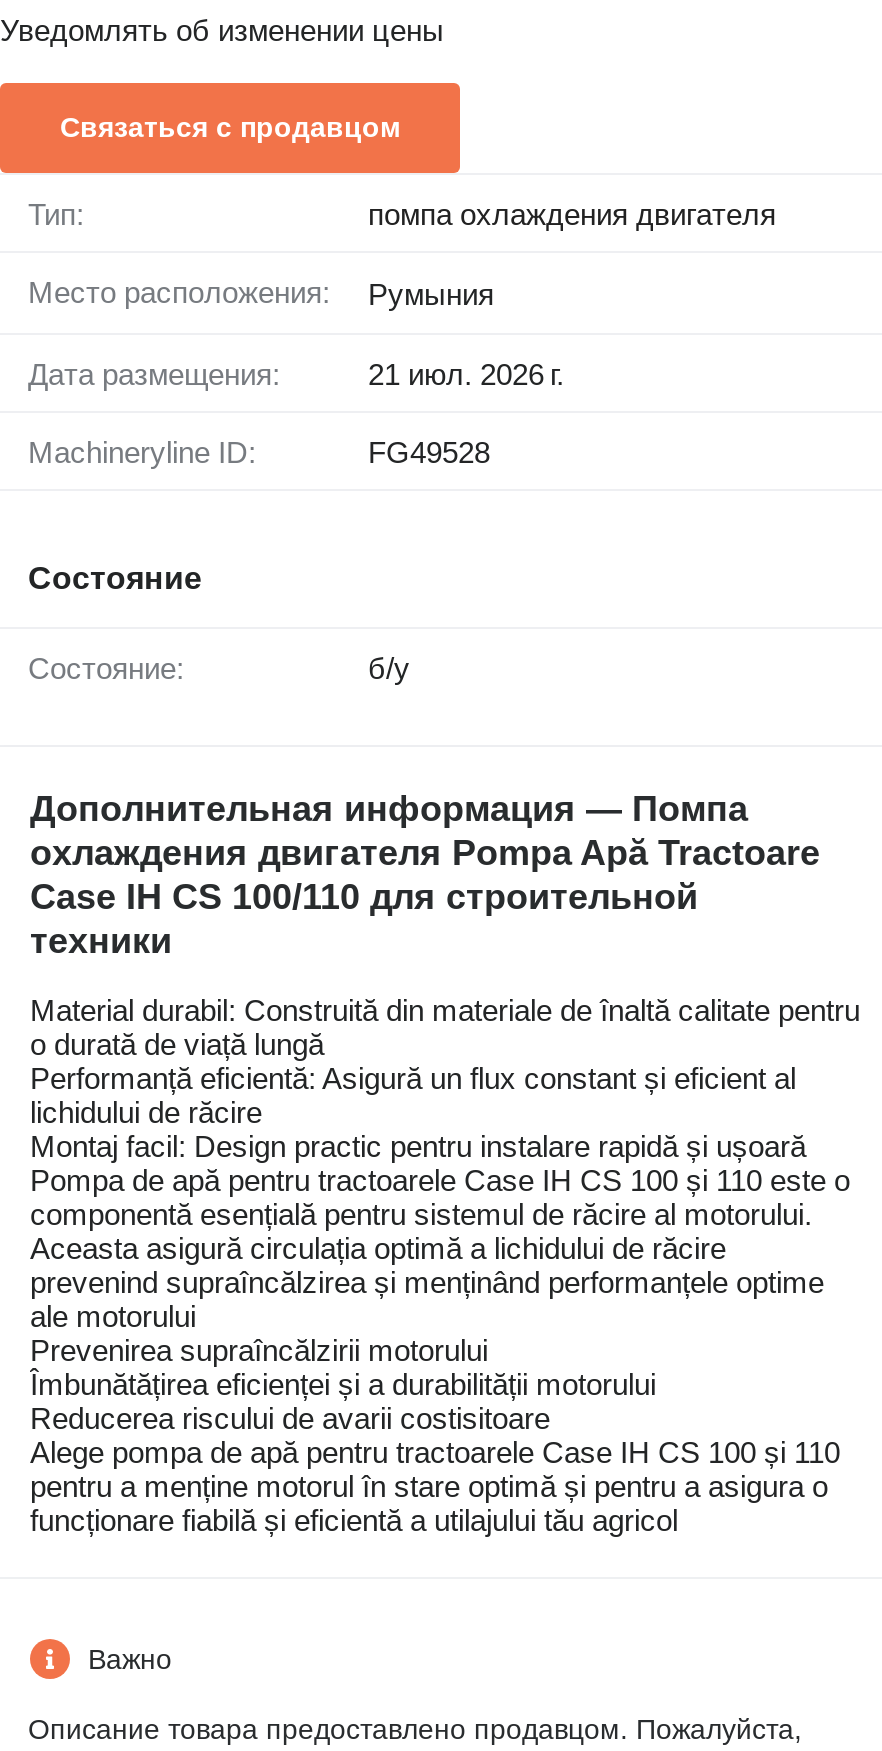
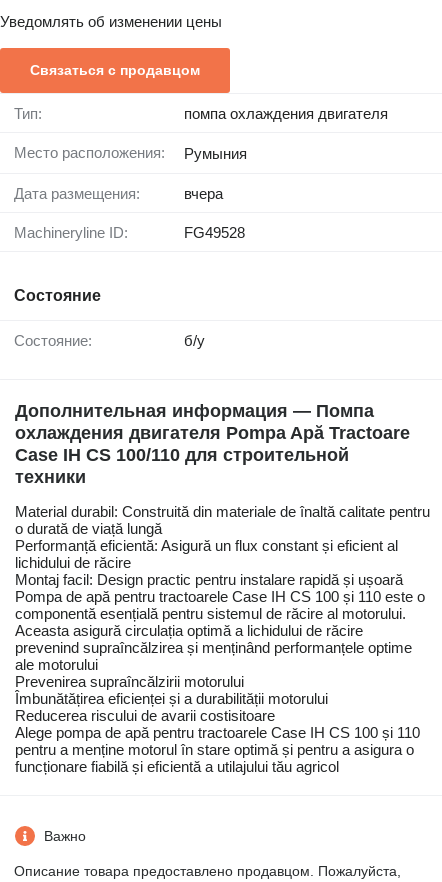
[368,358,564,392] 21 июл. 2026 г. -> [184,185,223,202] вчера

